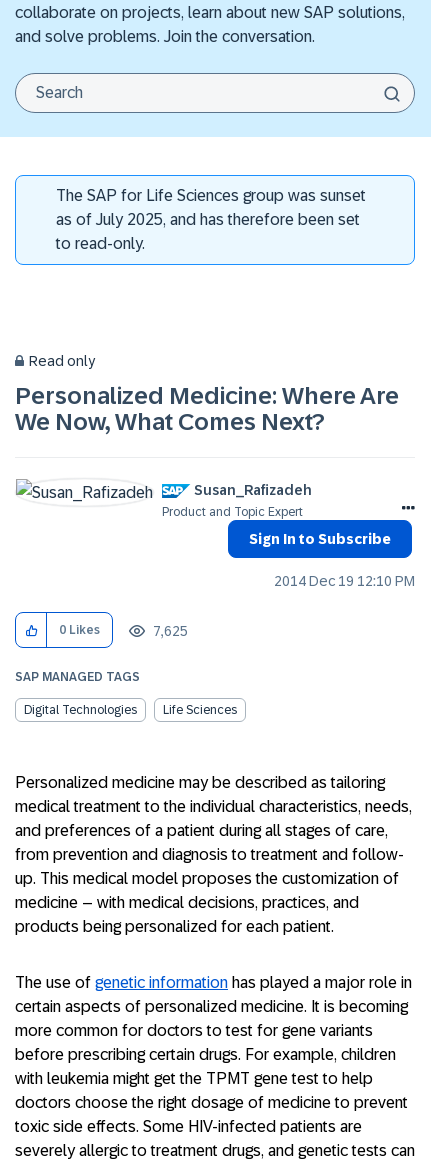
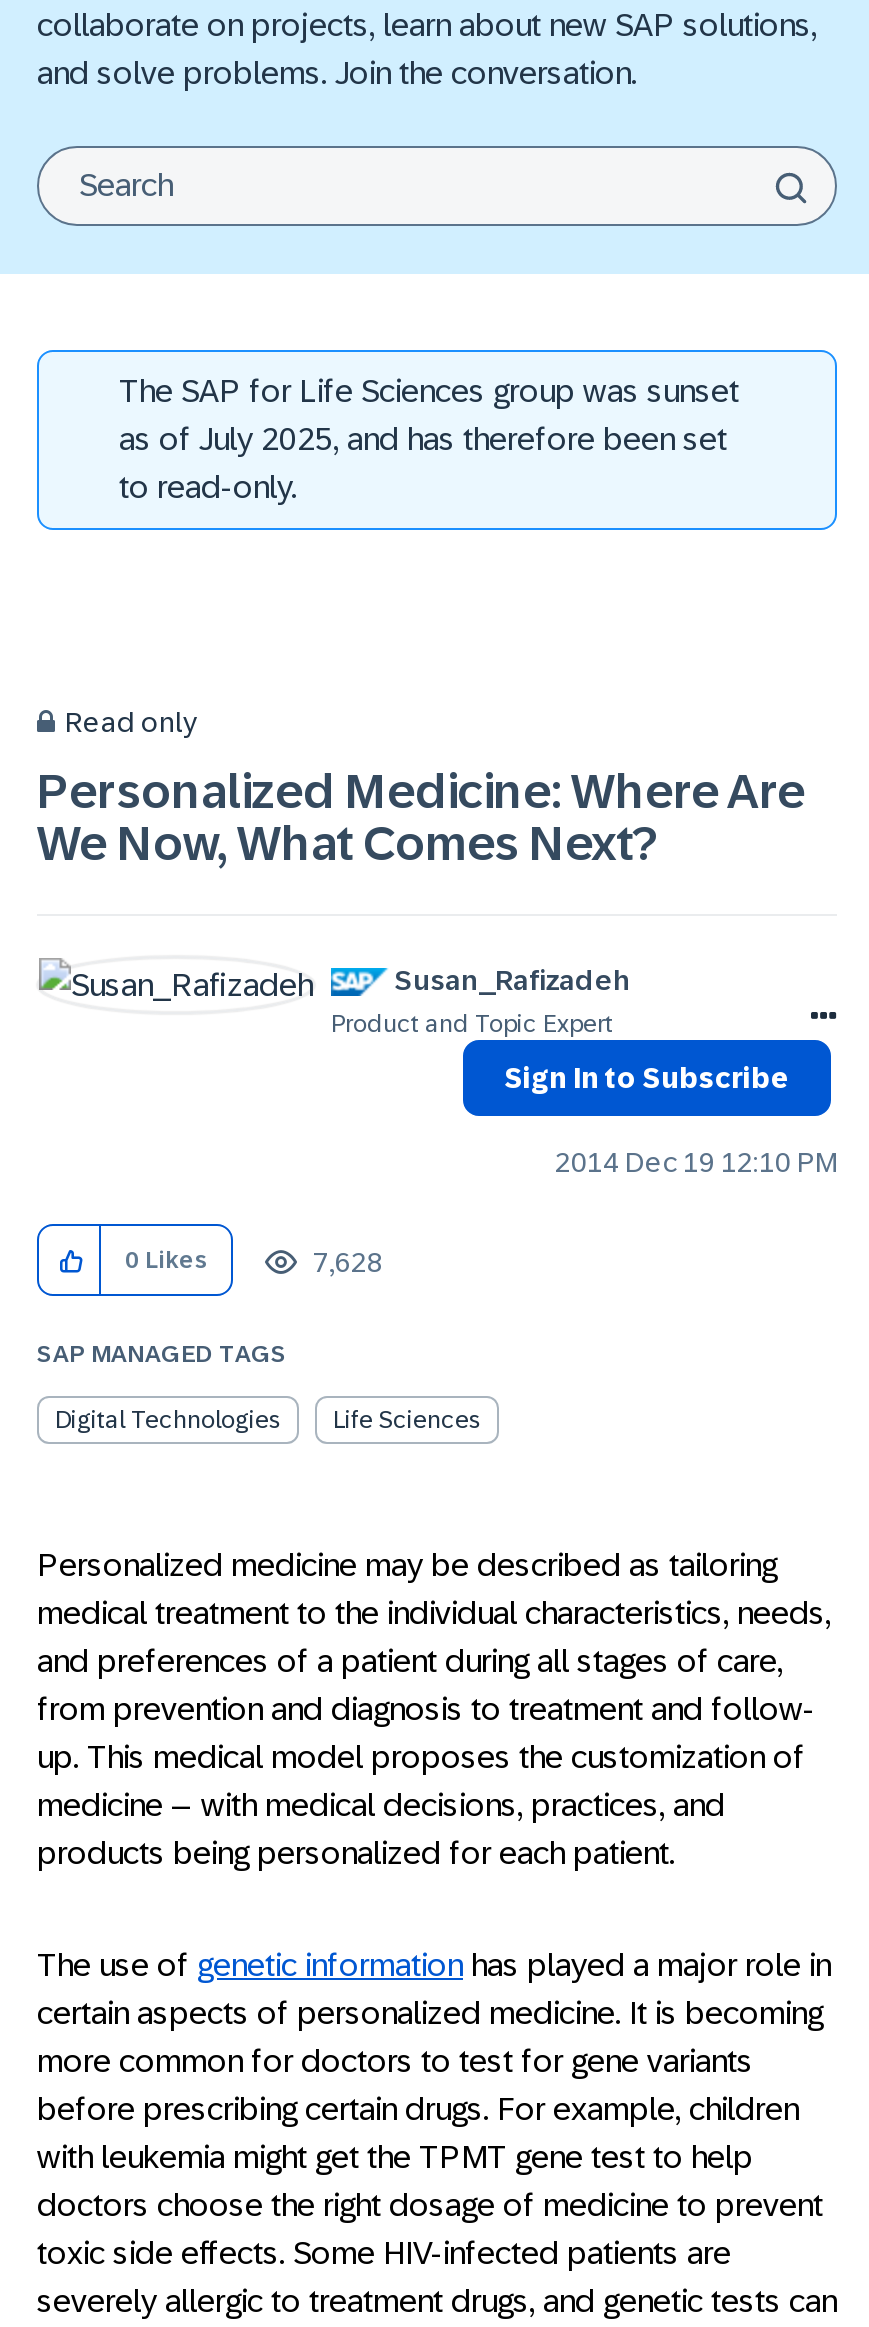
[153,623,188,639] 7,625 -> [313,1246,383,1278] 7,628

